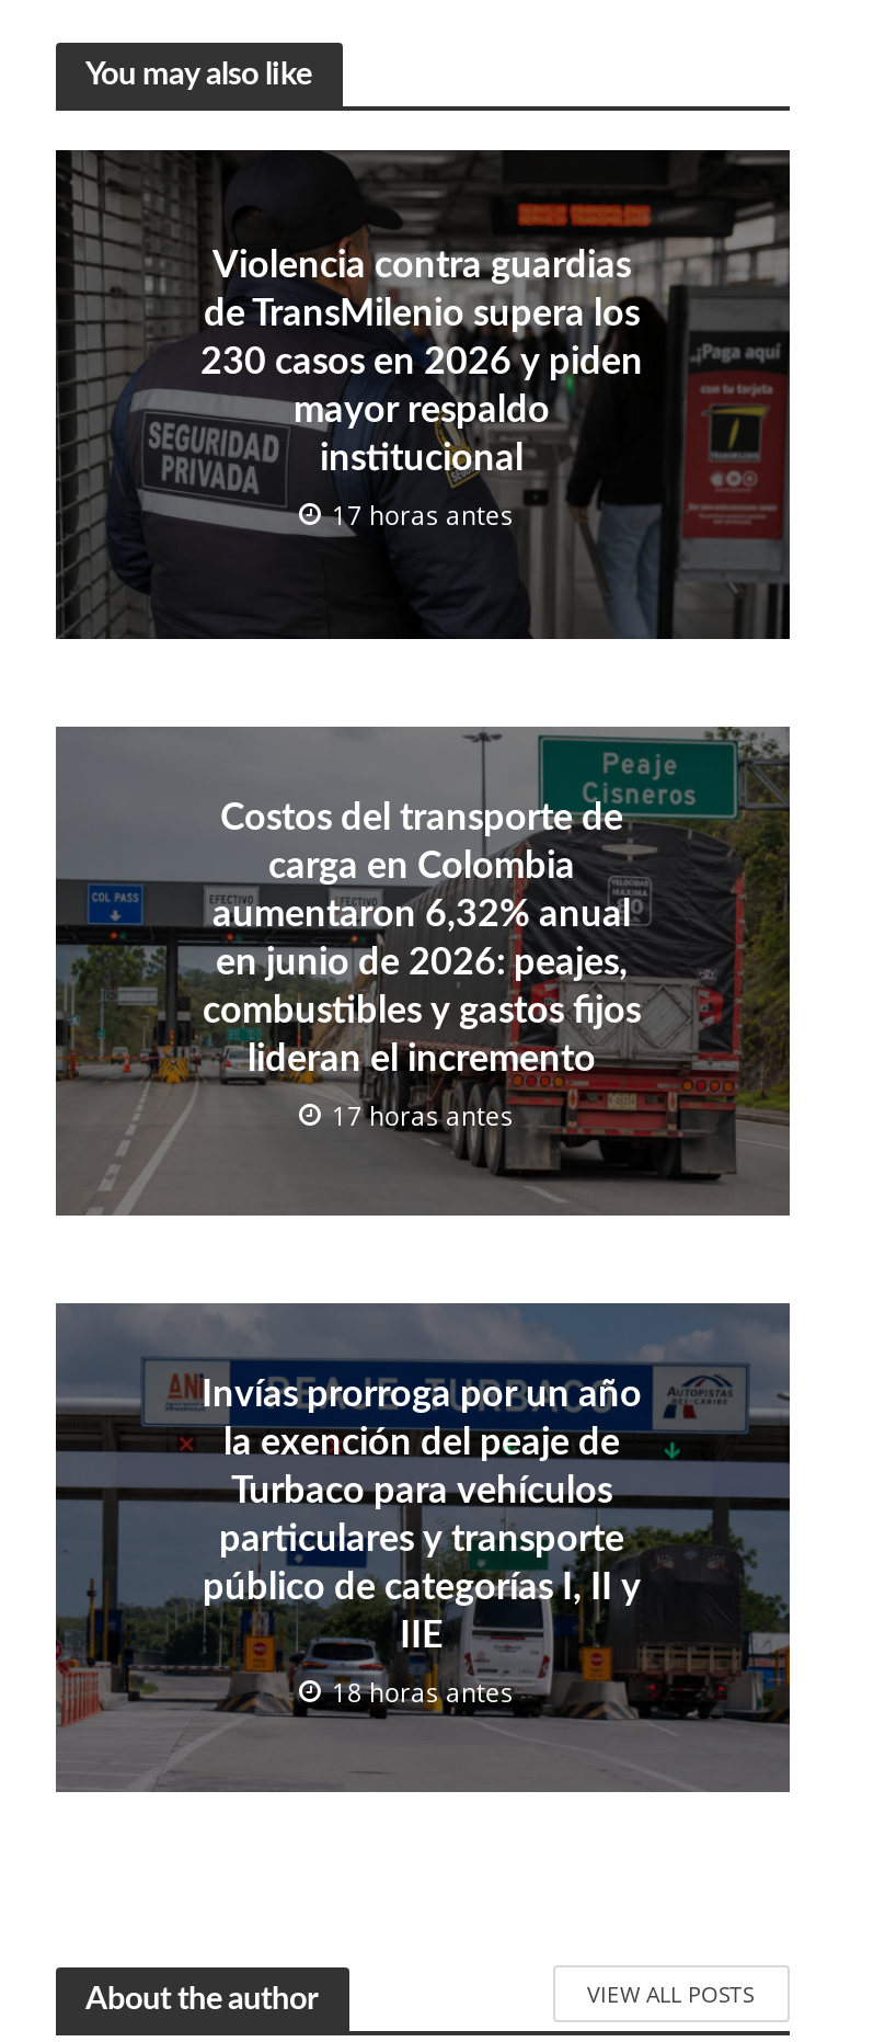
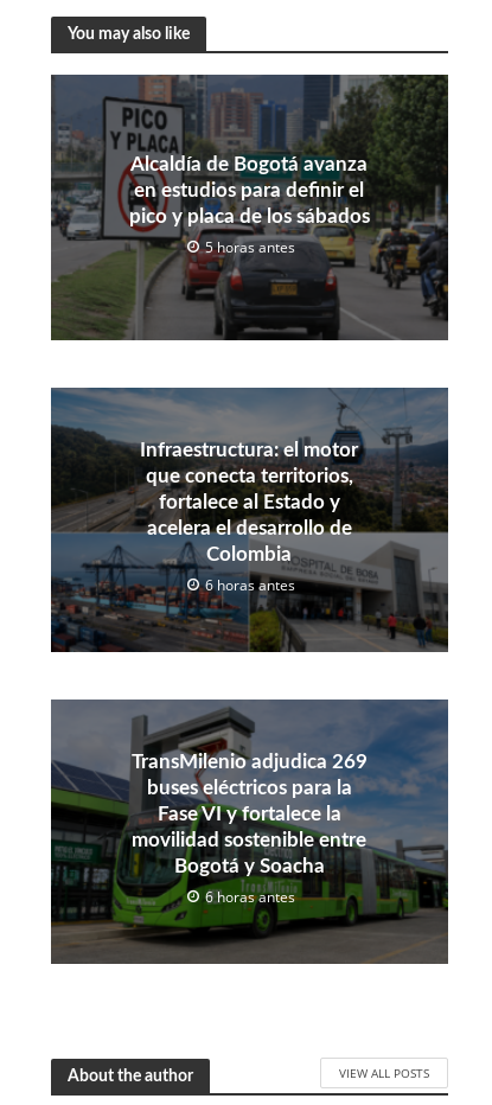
[56,150,790,639] [image] | Violencia contra guardias | de TransMilenio supera los | 230 casos en 2026 y piden | mayor respaldo | institucional -> [51,75,448,340] [image] | Alcaldía de Bogotá avanza | en estudios para definir el | pico y placa de los sábados
[332,500,514,532] 17 horas antes -> [205,238,295,256] 5 horas antes
[56,727,792,1216] [image] | Costos del transporte de | carga en Colombia | aumentaron 6,32% anual | en junio de 2026: peajes, | combustibles y gastos fijos | lideran el incremento -> [51,388,448,651] [image] | Infraestructura: el motor | que conecta territorios, | fortalece al Estado y | acelera el desarrollo de | Colombia
[332,1100,514,1133] 17 horas antes -> [205,576,295,594] 6 horas antes
[54,1325,790,1788] [image] | Invías prorroga por un año | la exención del peaje de | Turbaco para vehículos | particulares y transporte | público de categorías I, II y | IIE -> [51,708,448,963] [image] | TransMilenio adjudica 269 | buses eléctricos para la | Fase VI y fortalece la | movilidad sostenible entre | Bogotá y Soacha
[332,1677,514,1709] 18 horas antes -> [205,888,295,906] 6 horas antes

